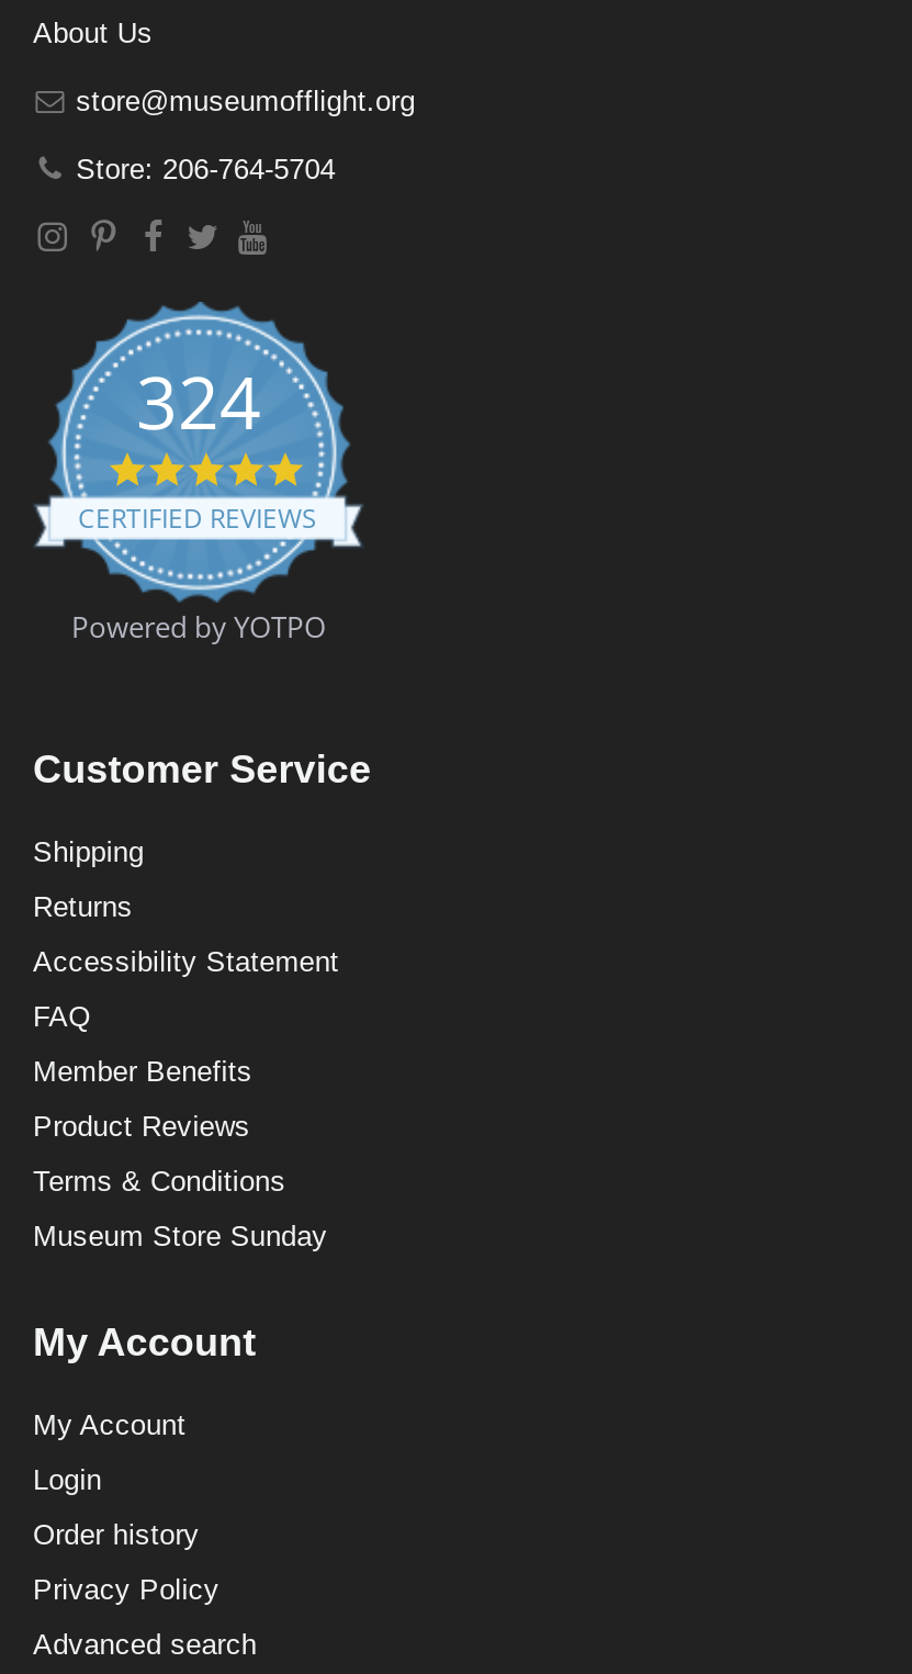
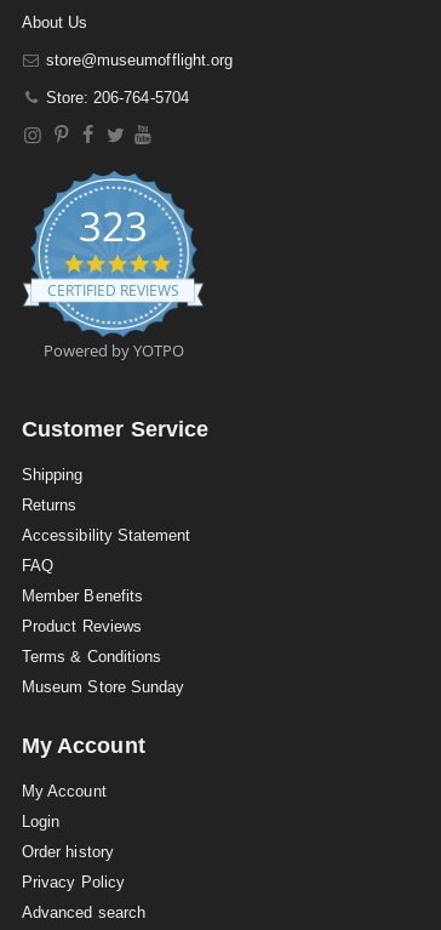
[136,353,261,452] 324 -> [79,199,148,254] 323

